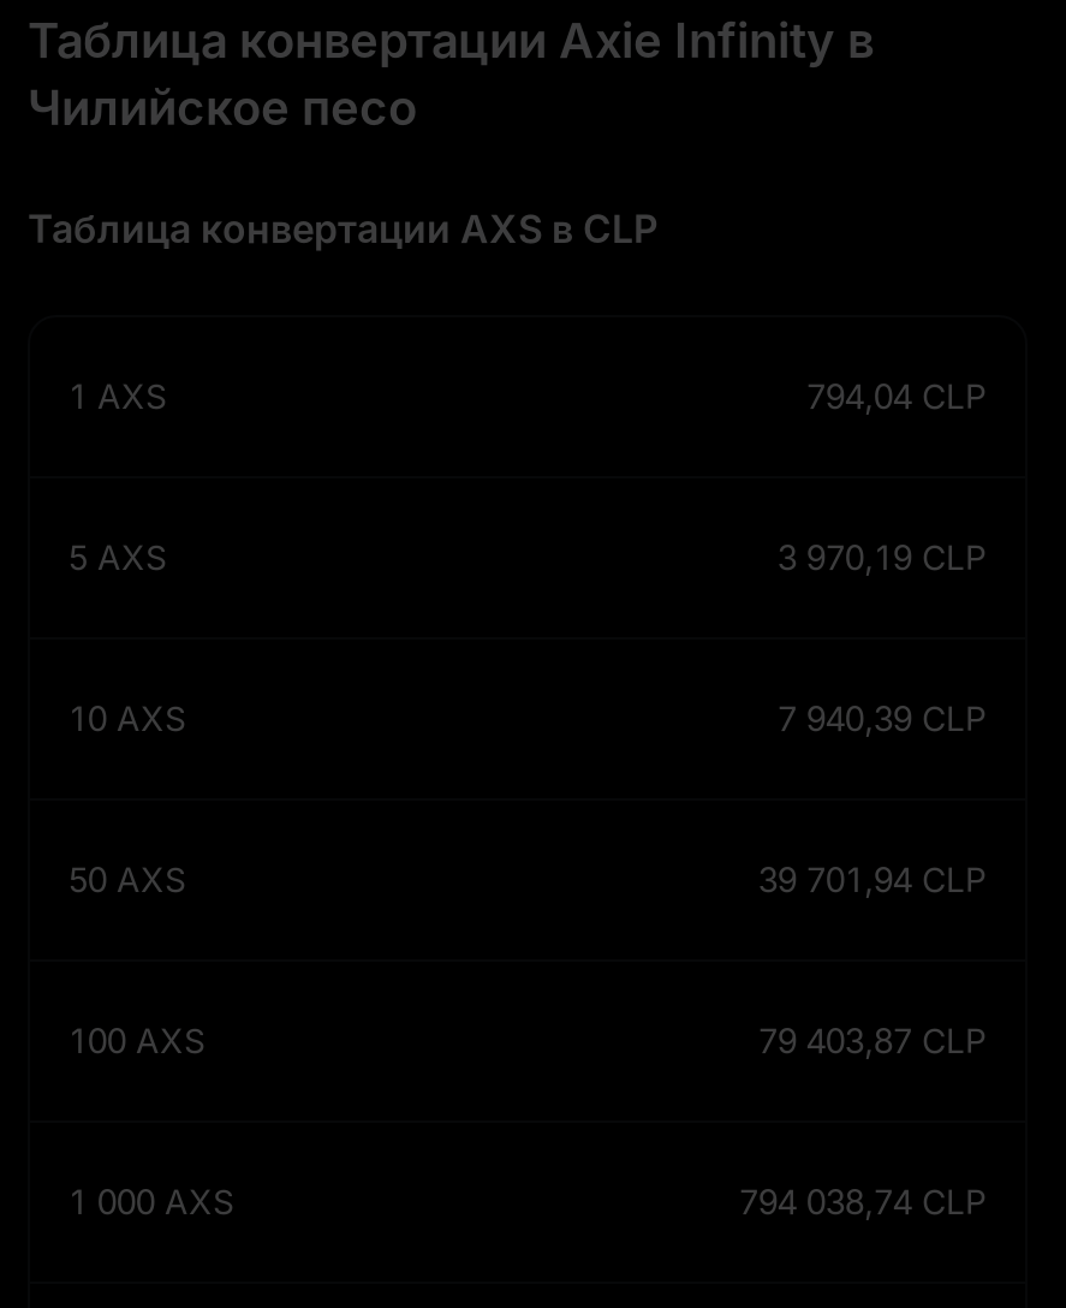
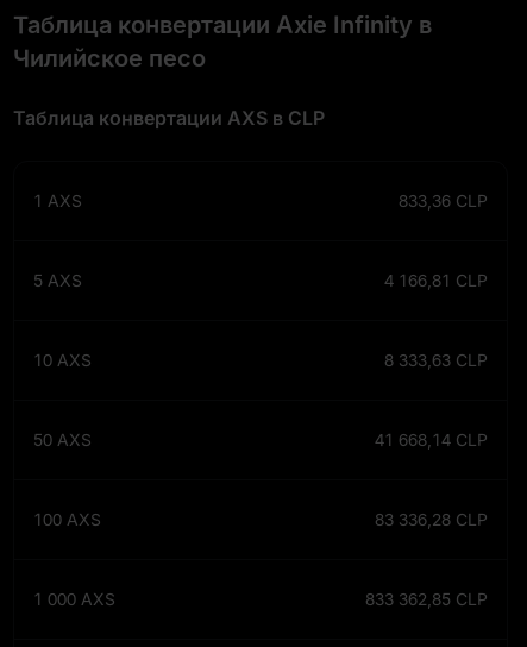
[806,375,987,416] 794,04 CLP -> [399,190,488,211] 833,36 CLP
[778,536,987,577] 3 970,19 CLP -> [384,270,488,290] 4 166,81 CLP
[778,697,987,738] 7 940,39 CLP -> [384,350,488,370] 8 333,63 CLP
[758,858,987,899] 39 701,94 CLP -> [375,429,488,450] 41 668,14 CLP
[758,1019,987,1060] 79 403,87 CLP -> [375,509,488,529] 83 336,28 CLP
[739,1181,987,1221] 794 038,74 CLP -> [365,589,488,609] 833 362,85 CLP

